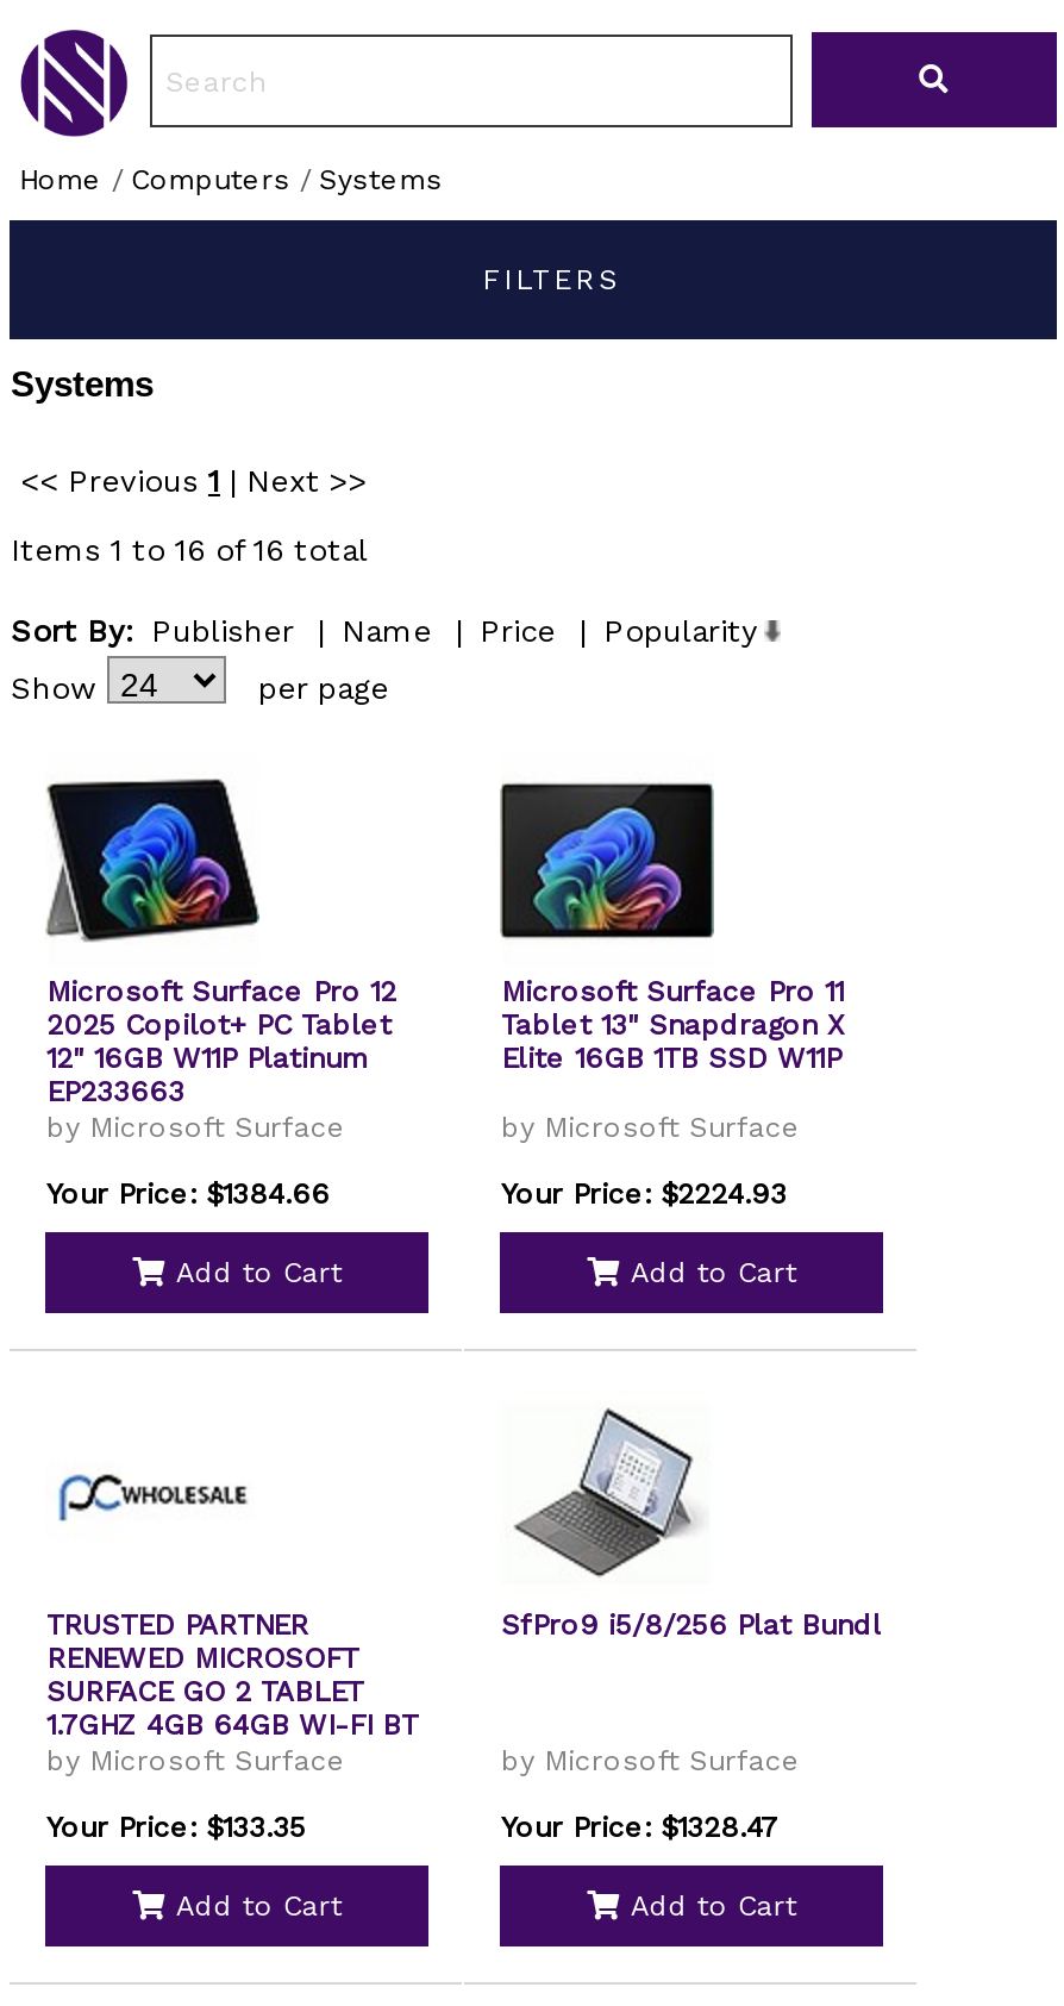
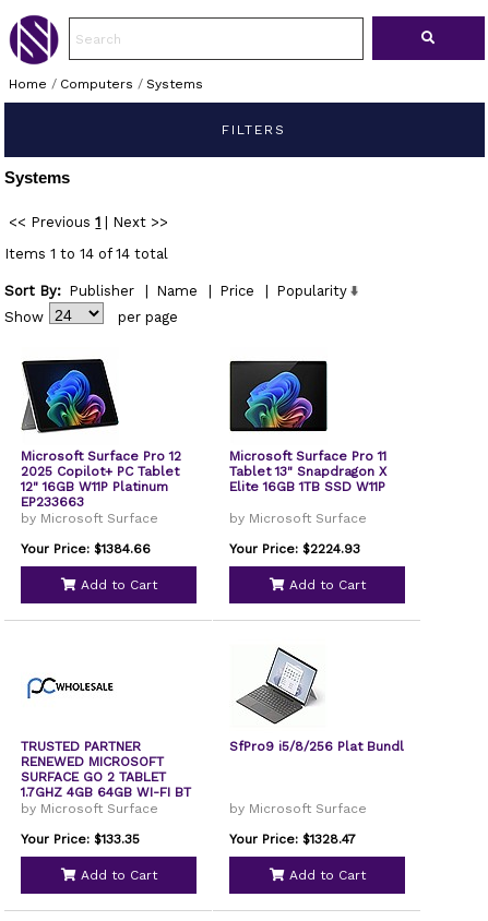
[11,532,368,568] Items 1 to 16 of 16 total -> [5,246,169,262] Items 1 to 14 of 14 total

